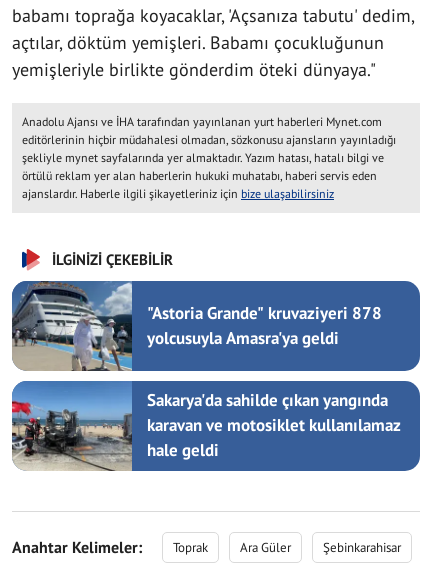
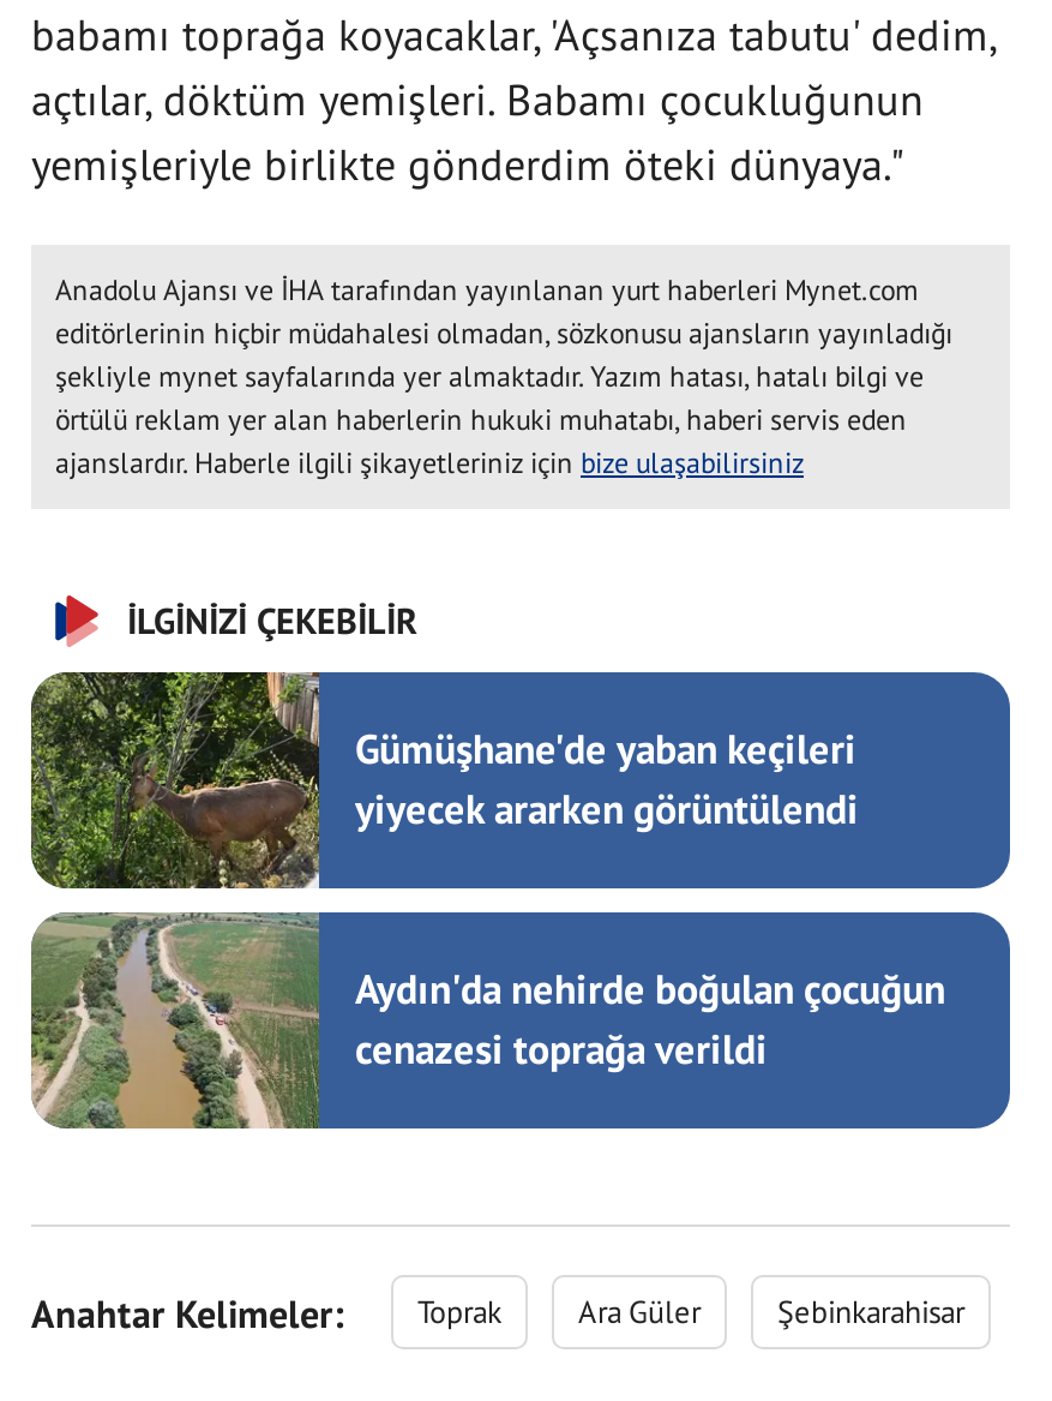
[11,280,382,372] [image] | "Astoria Grande" kruvaziyeri 878 | yolcusuyla Amasra'ya geldi -> [29,670,859,891] [image] | Gümüşhane'de yaban keçileri | yiyecek ararken görüntülendi
[11,380,401,472] [image] | Sakarya'da sahilde çıkan yangında | karavan ve motosiklet kullanılamaz | hale geldi -> [29,910,945,1131] [image] | Aydın'da nehirde boğulan çocuğun | cenazesi toprağa verildi

